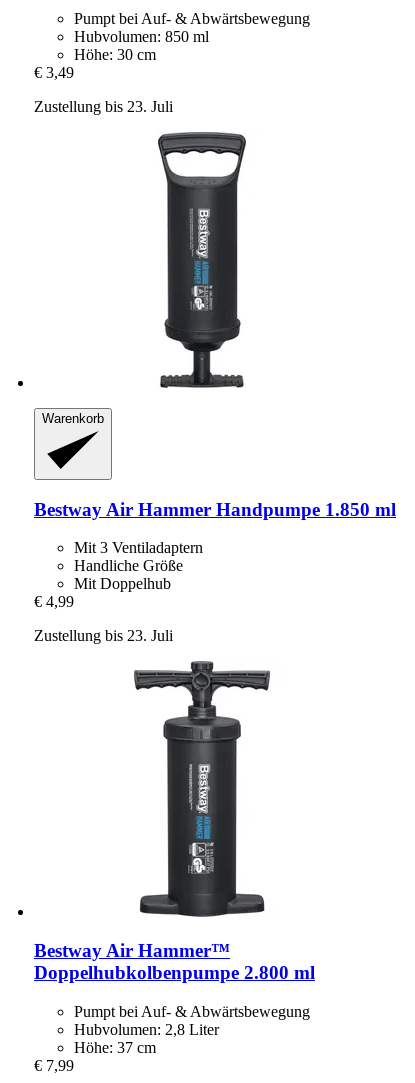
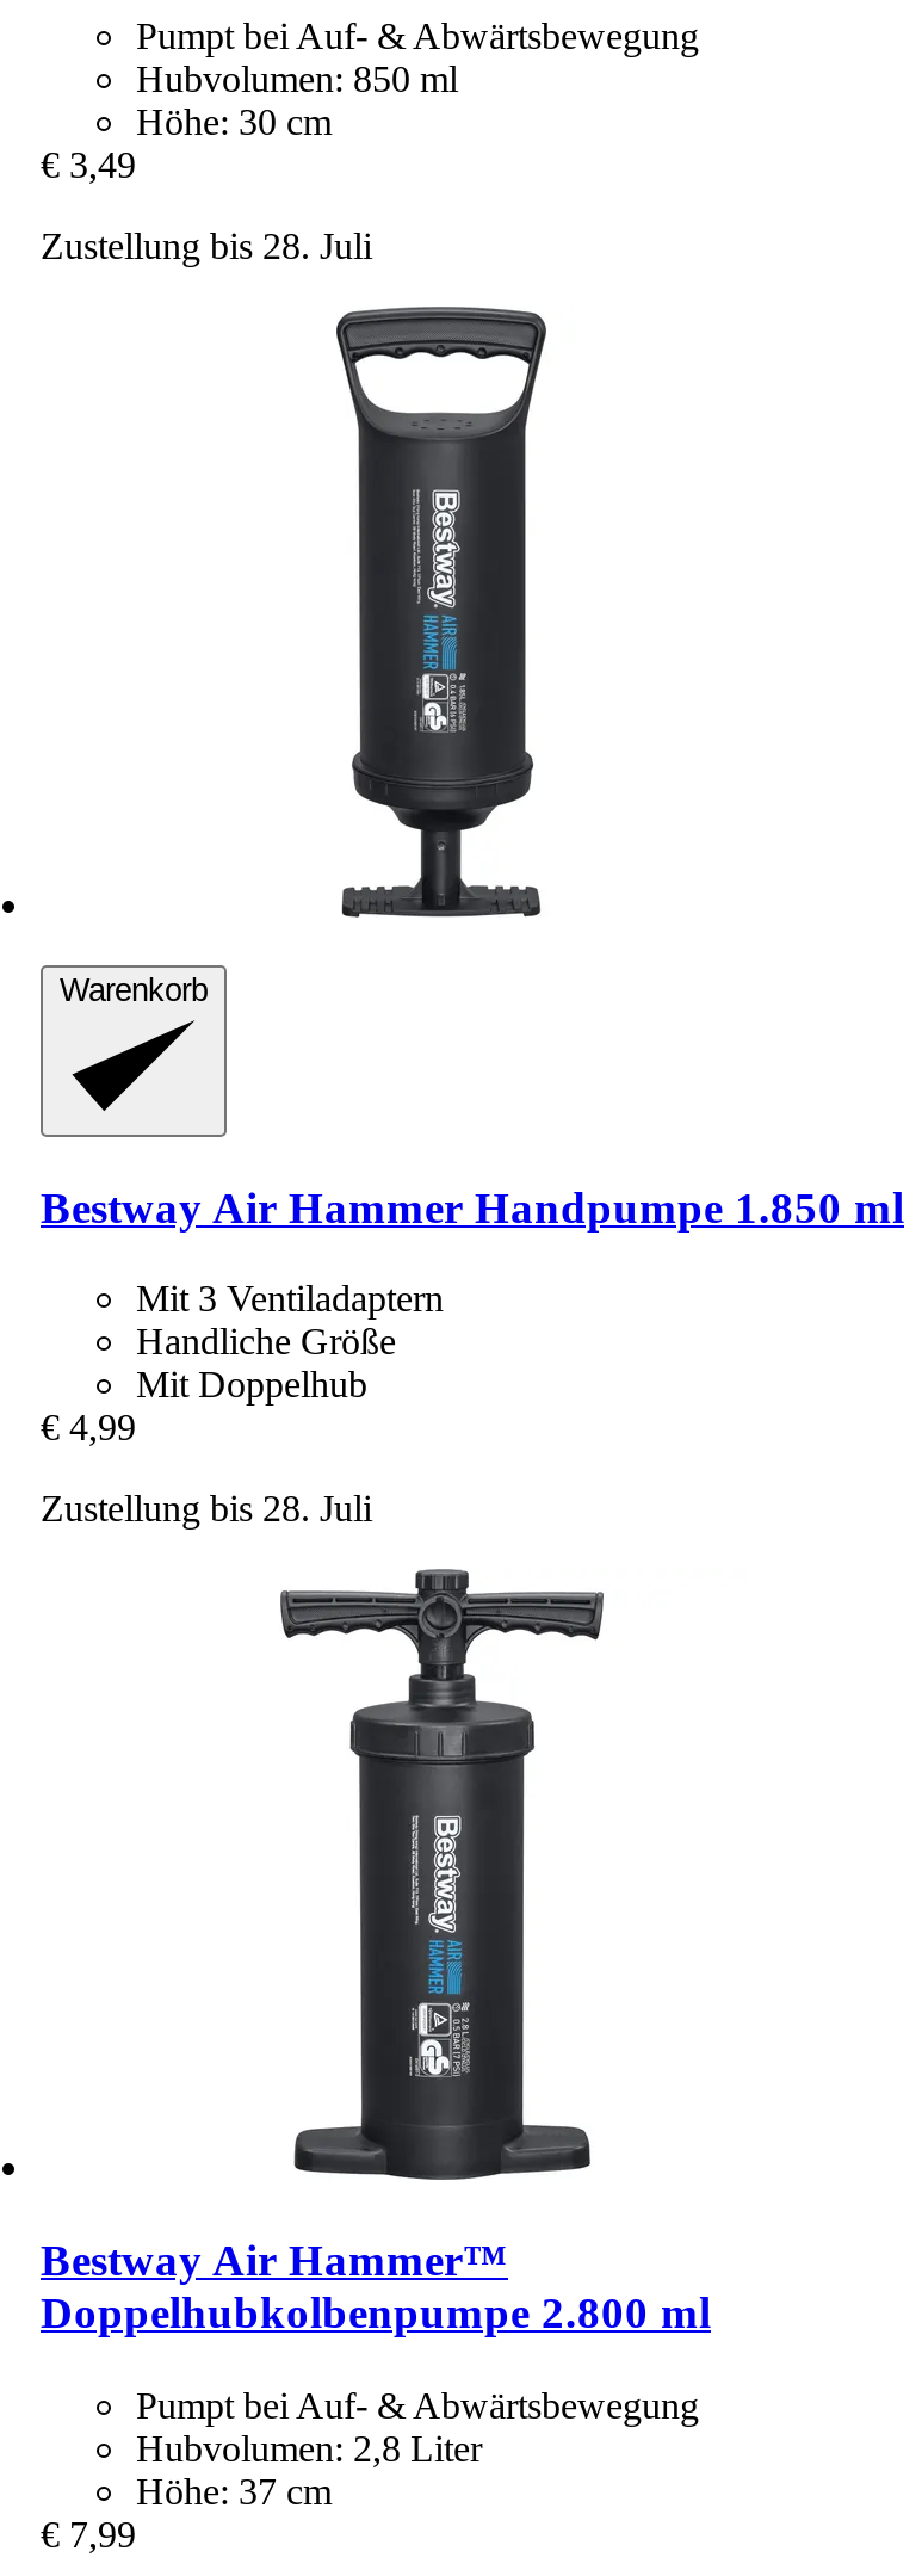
[34,97,173,114] Zustellung bis 23. Juli -> [41,224,372,265] Zustellung bis 28. Juli
[34,627,173,644] Zustellung bis 23. Juli -> [41,1489,372,1530] Zustellung bis 28. Juli

